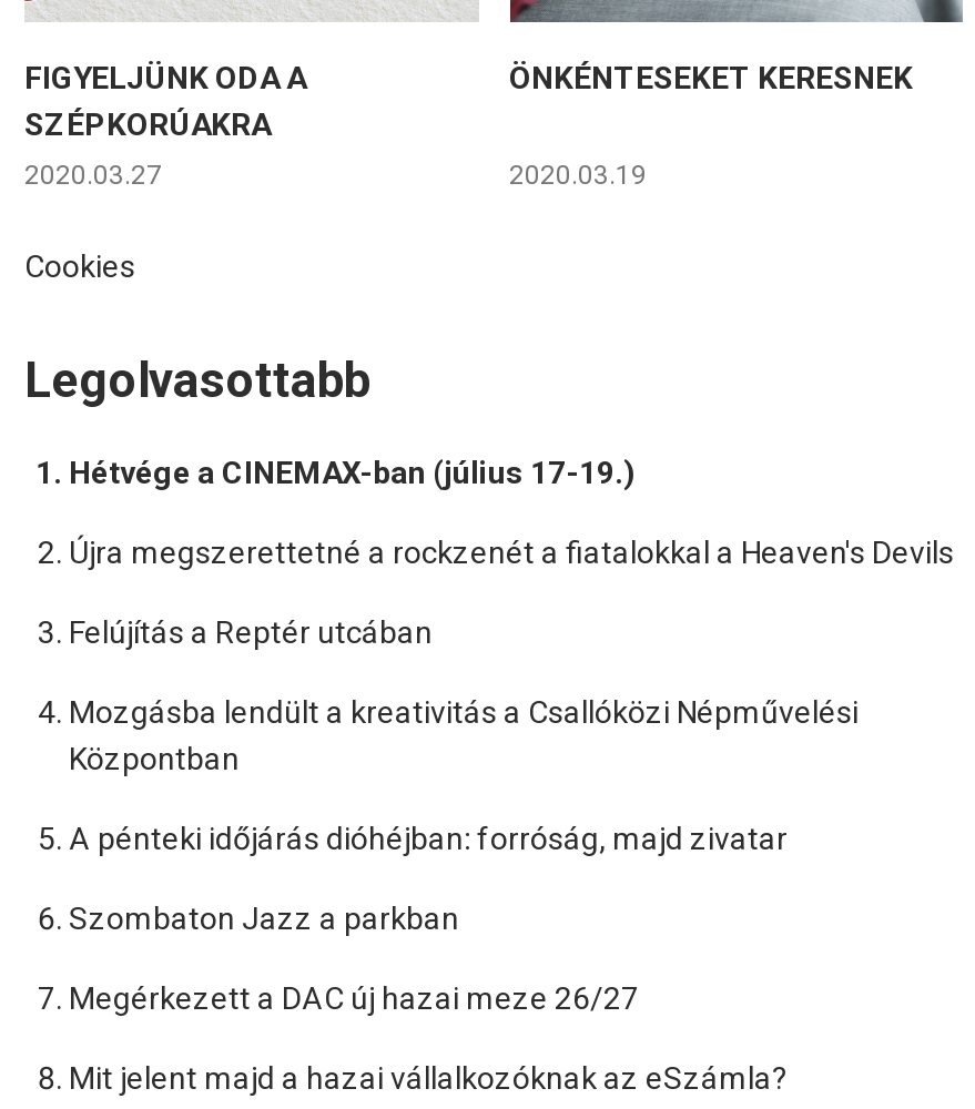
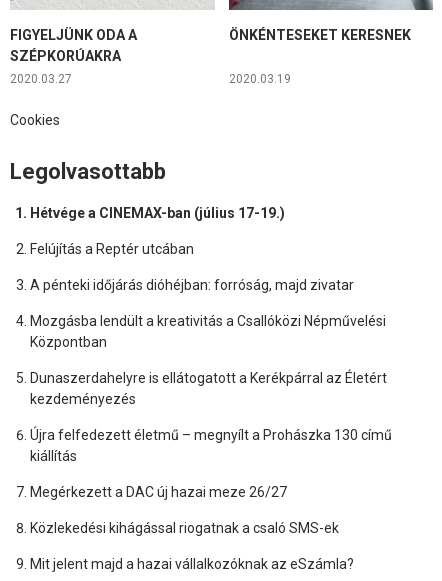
[69,535,954,570] Újra megszerettetné a rockzenét a fiatalokkal a Heaven's Devils -> none
moved [69,615,433,650] -> [30,241,194,257]: Felújítás a Reptér utcában
none -> [30,370,387,407] Dunaszerdahelyre is ellátogatott a Kerékpárral az Életért | kezdeményezés
moved [69,821,788,856] -> [30,277,354,293]: A pénteki időjárás dióhéjban: forróság, majd zivatar
[69,901,459,936] Szombaton Jazz a parkban -> [30,427,392,464] Újra felfedezett életmű – megnyílt a Prohászka 130 című | kiállítás
none -> [30,520,339,536] Közlekedési kihágással riogatnak a csaló SMS-ek

